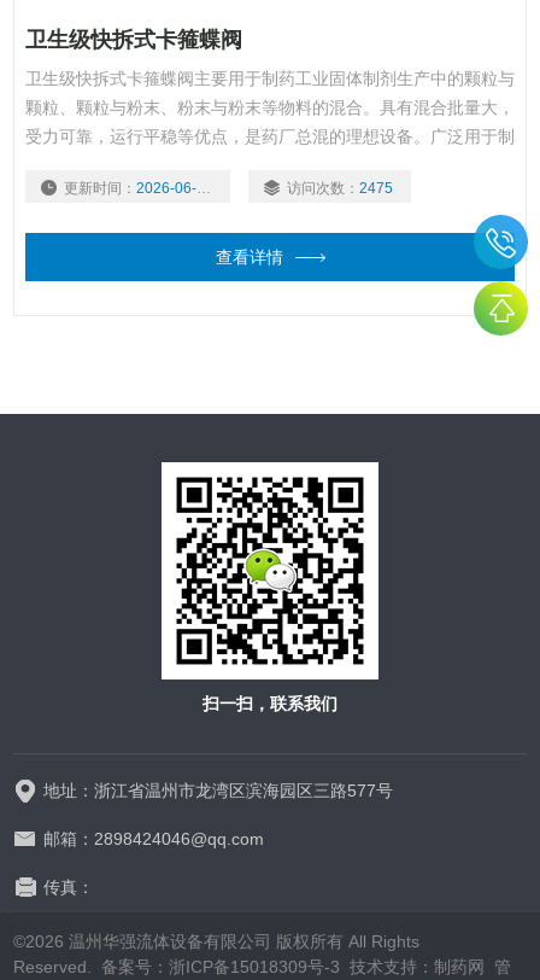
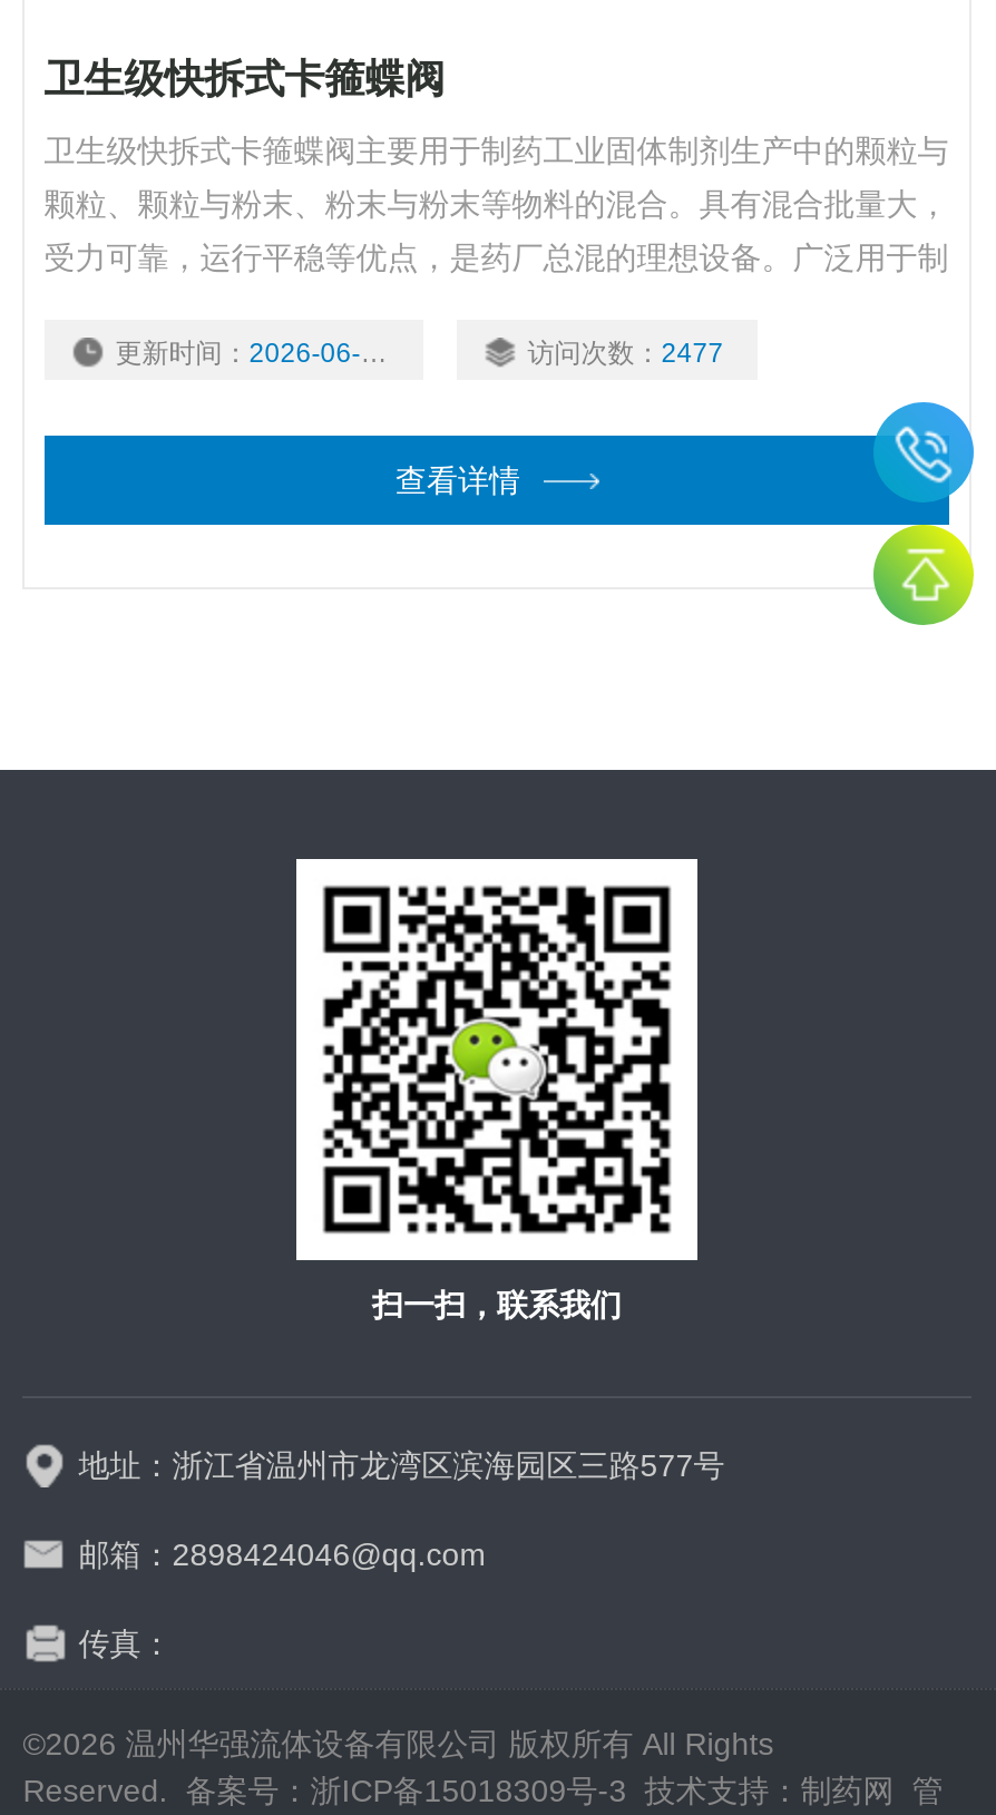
[287,180,393,196] 访问次数：2475 -> [527,337,723,368] 访问次数：2477

